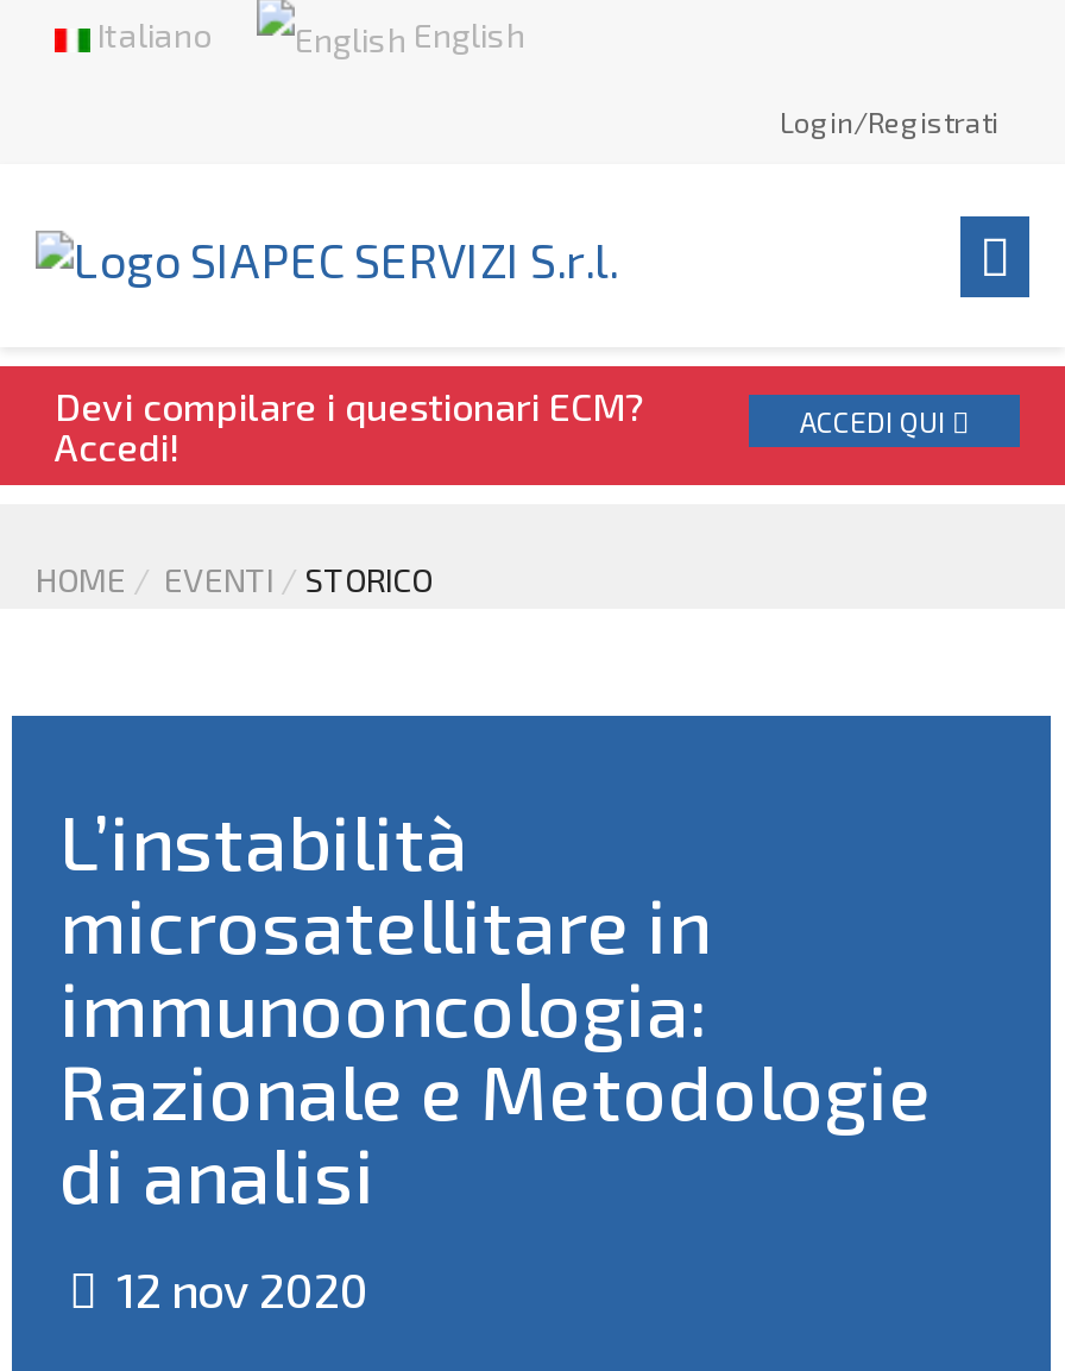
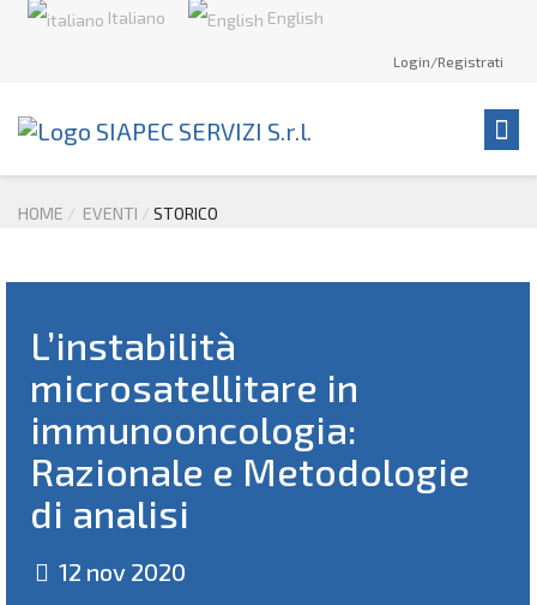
[55,383,644,469] Devi compilare i questionari ECM? | Accedi! -> none
[800,405,952,438] ACCEDI QUI -> none

